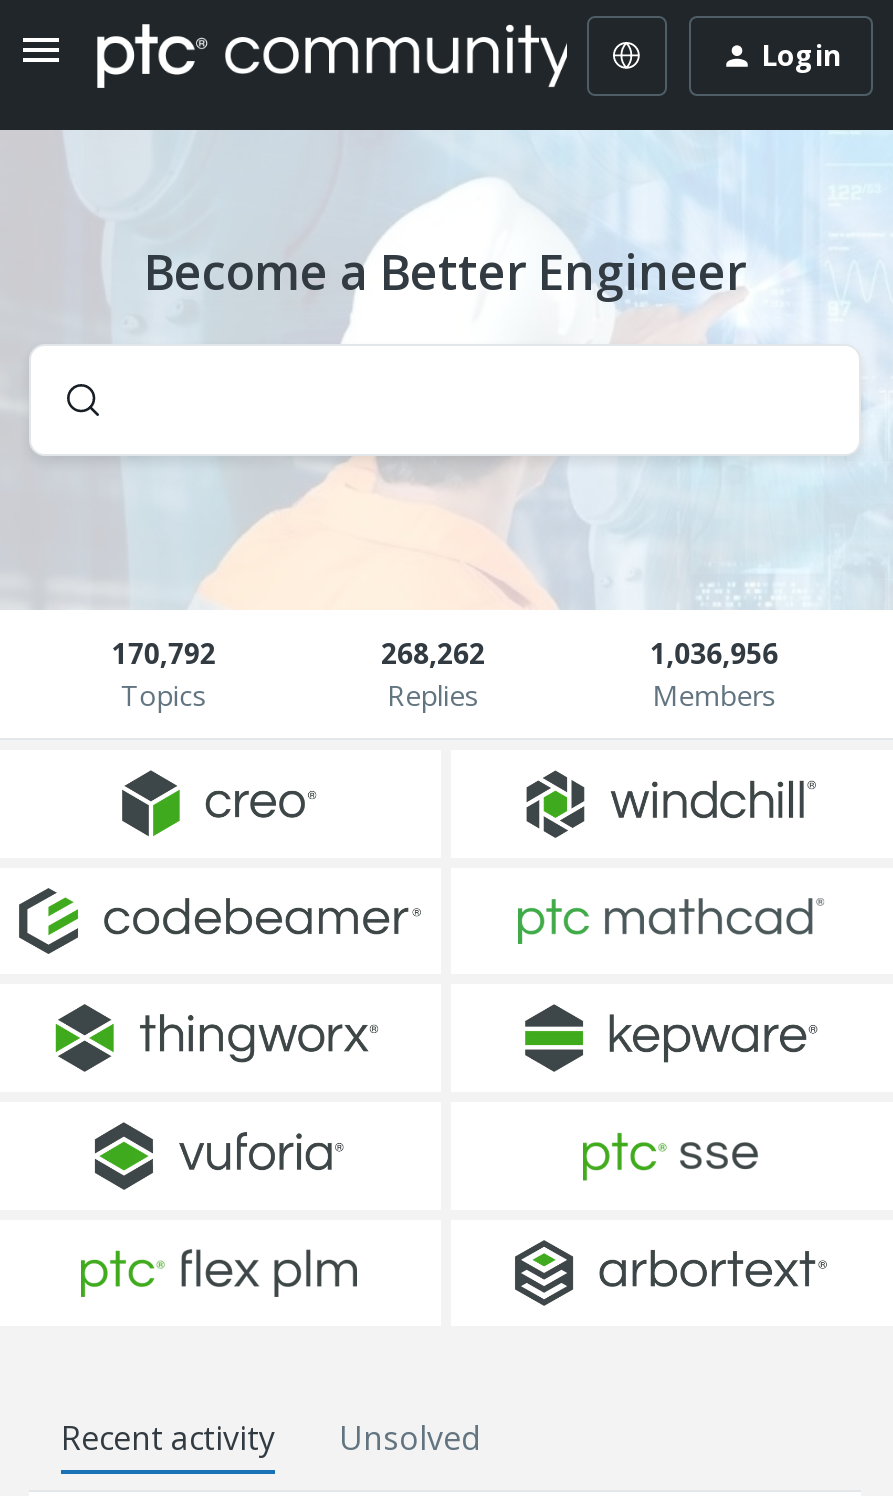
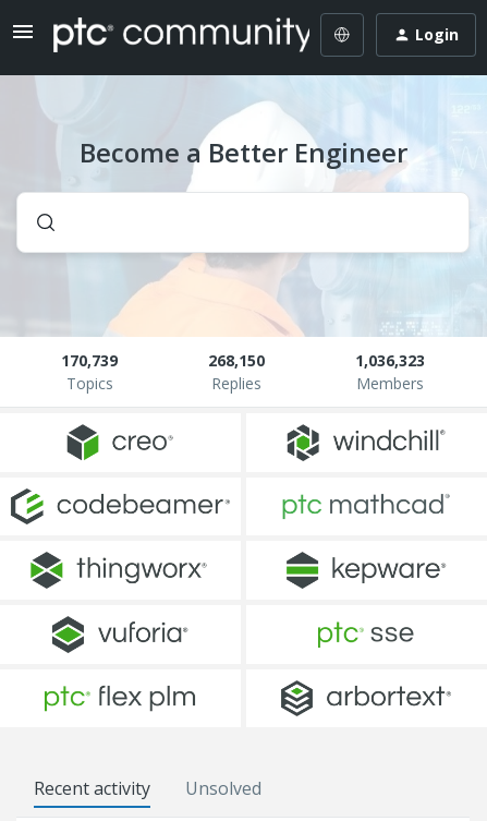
[112,634,216,672] 170,792 -> [61,350,118,371] 170,739
[381,634,485,672] 268,262 -> [208,350,265,371] 268,150
[650,634,778,672] 1,036,956 -> [355,350,424,371] 1,036,323

